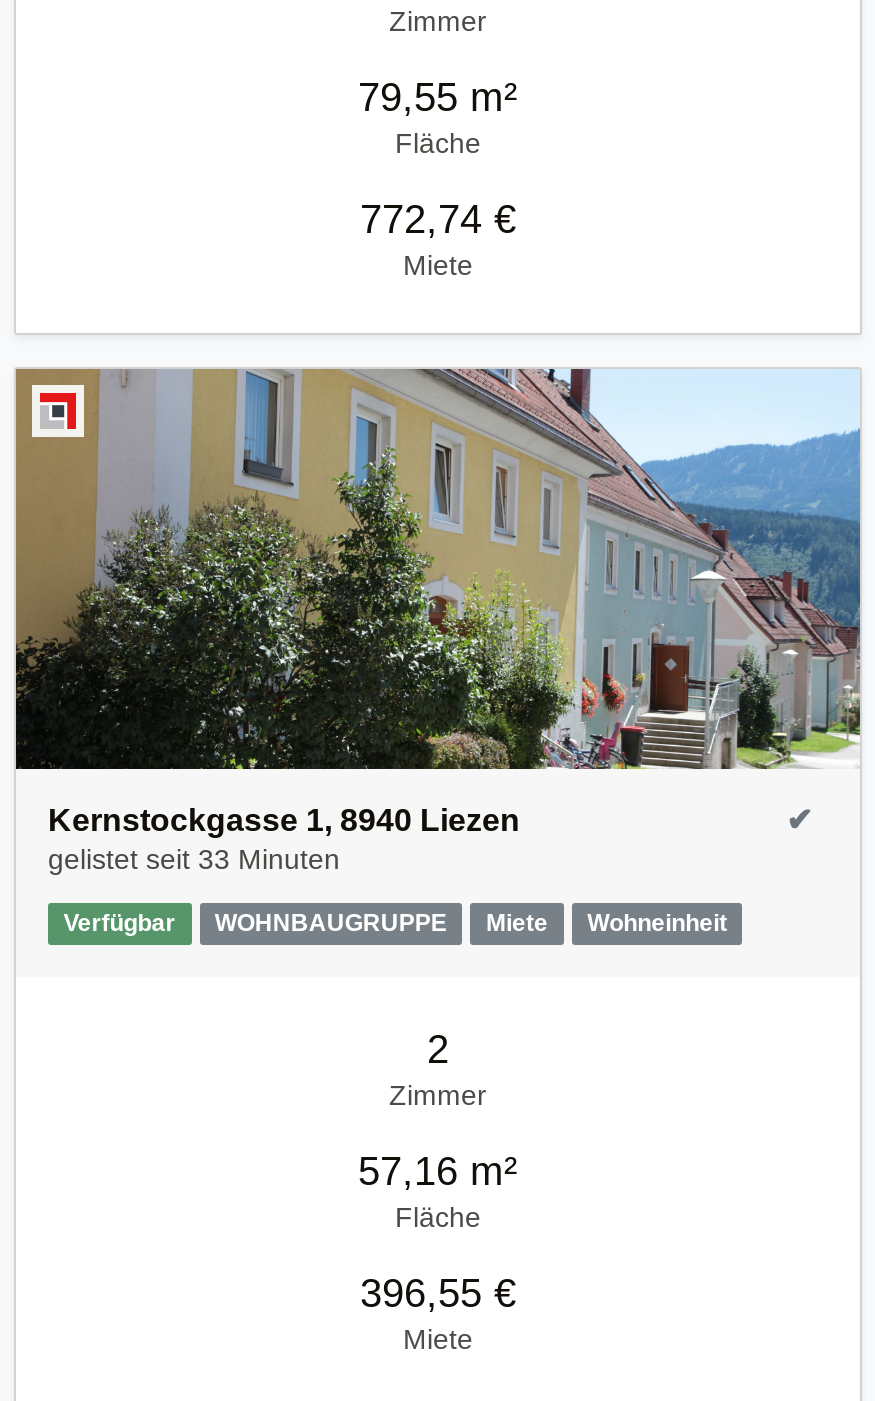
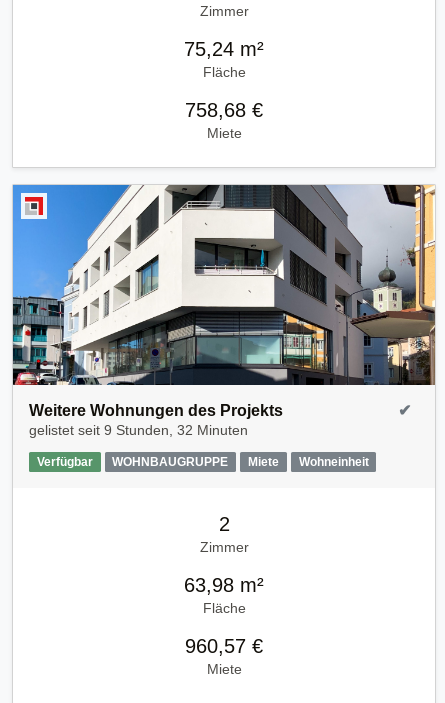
[358,75,518,119] 79,55 m² -> [184,37,264,59] 75,24 m²
[360,197,516,241] 772,74 € -> [185,98,263,120] 758,68 €
[14,366,862,875] [image] | Kernstockgasse 1, 8940 Liezen | gelistet seit 33 Minuten -> [12,184,436,437] [image] | Weitere Wohnungen des Projekts | gelistet seit 9 Stunden, 32 Minuten
[358,1148,518,1192] 57,16 m² -> [184,574,264,596] 63,98 m²
[360,1270,516,1314] 396,55 € -> [185,635,263,657] 960,57 €

